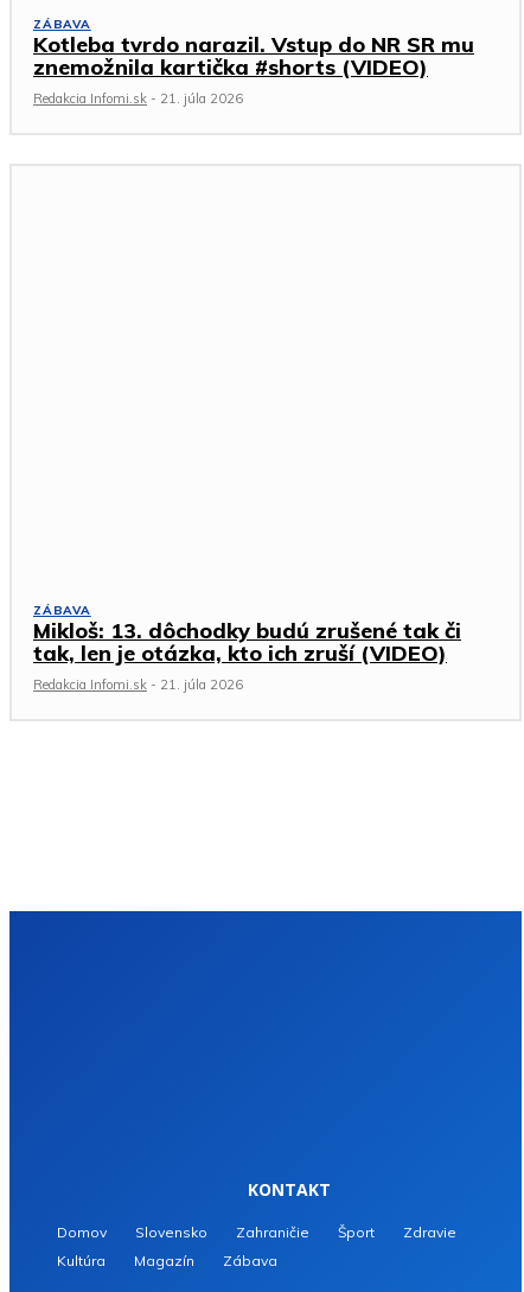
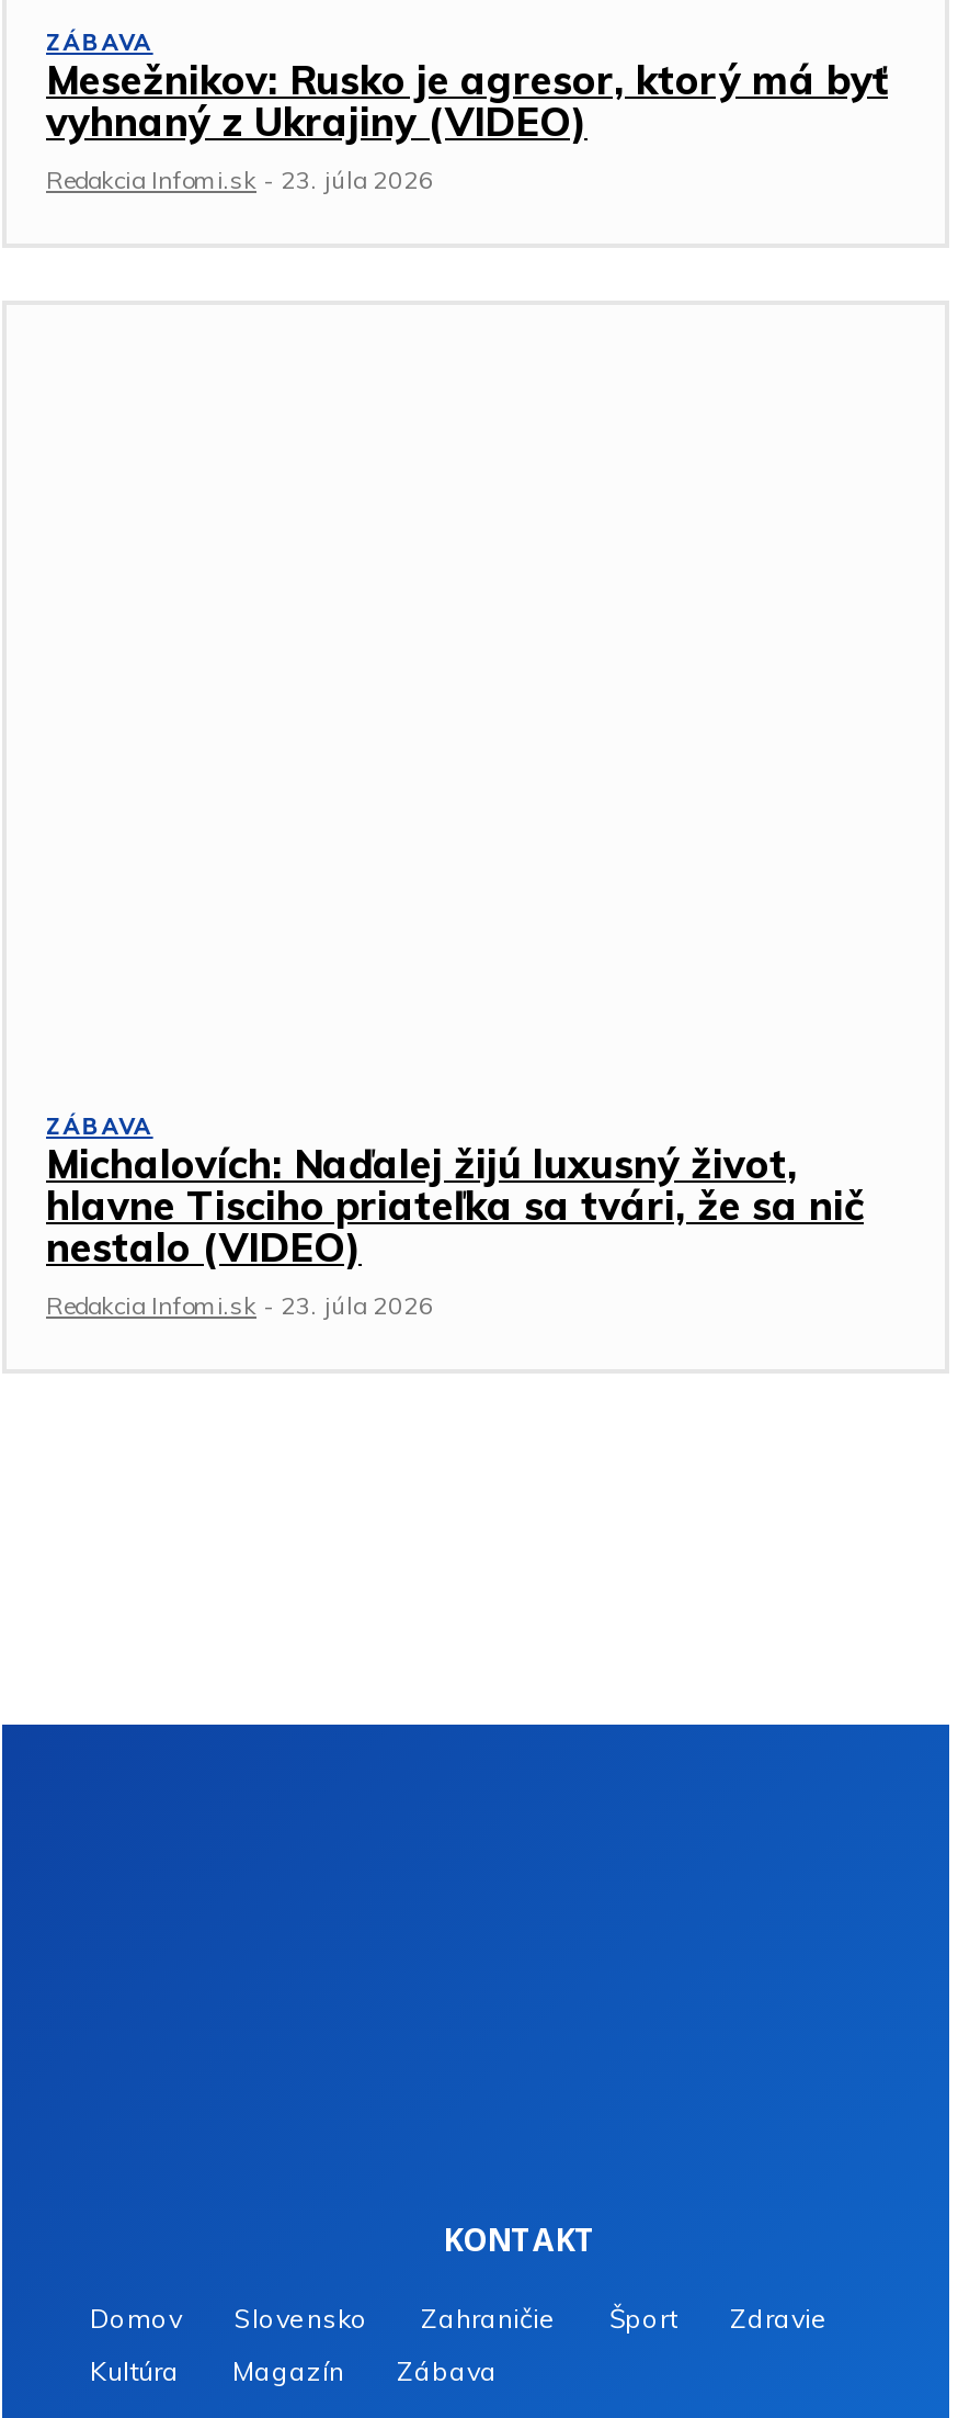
[33,30,474,106] Kotleba tvrdo narazil. Vstup do NR SR mu | znemožnila kartička #shorts (VIDEO) | Redakcia Infomi.sk - 21. júla 2026 -> [46,54,888,195] Mesežnikov: Rusko je agresor, ktorý má byť | vyhnaný z Ukrajiny (VIDEO) | Redakcia Infomi.sk - 23. júla 2026
[33,617,461,693] Mikloš: 13. dôchodky budú zrušené tak či | tak, len je otázka, kto ich zruší (VIDEO) | Redakcia Infomi.sk - 21. júla 2026 -> [46,1139,864,1321] Michalovích: Naďalej žijú luxusný život, | hlavne Tisciho priateľka sa tvári, že sa nič | nestalo (VIDEO) | Redakcia Infomi.sk - 23. júla 2026

